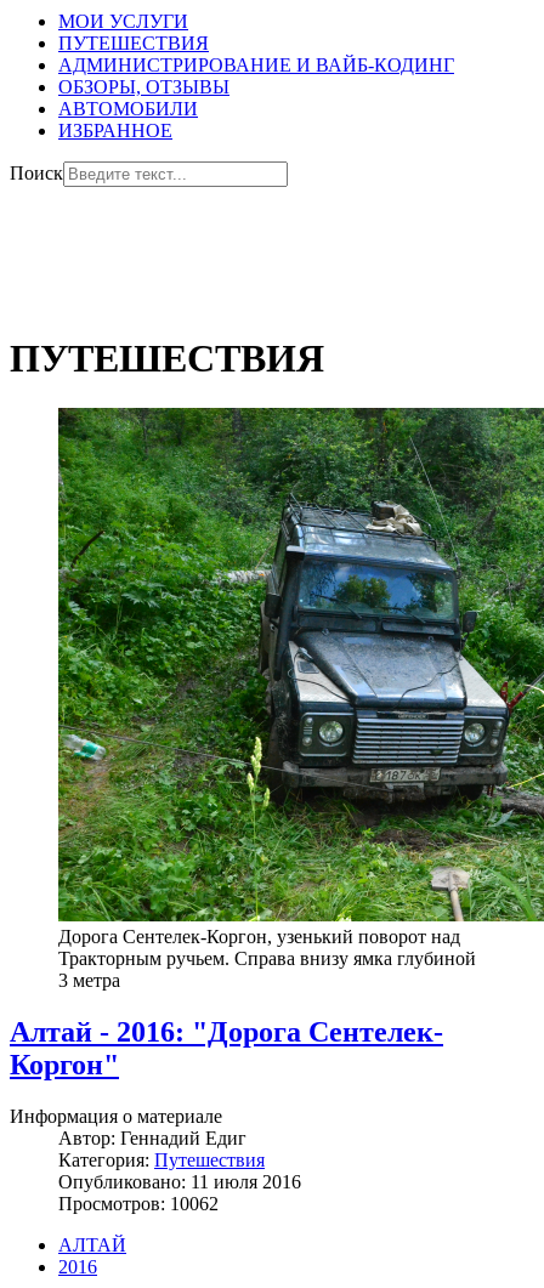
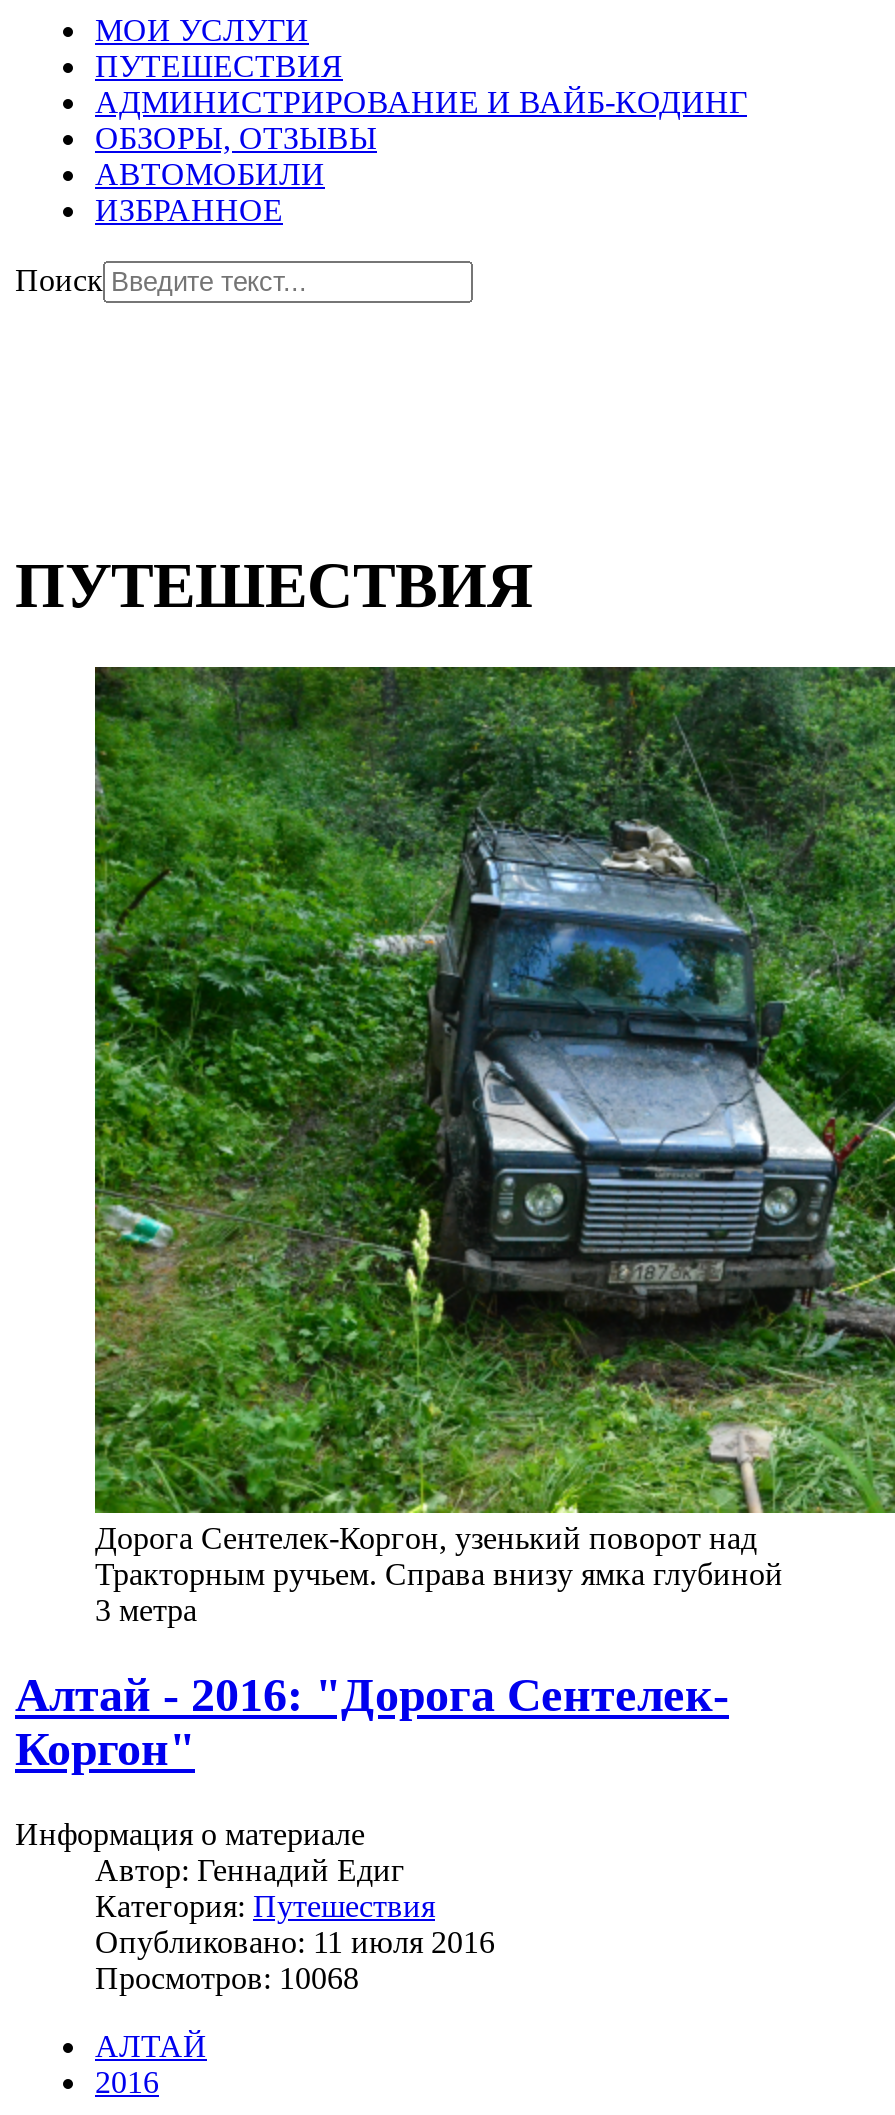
[58,1193,219,1214] Просмотров: 10062 -> [95,1960,359,1994] Просмотров: 10068

